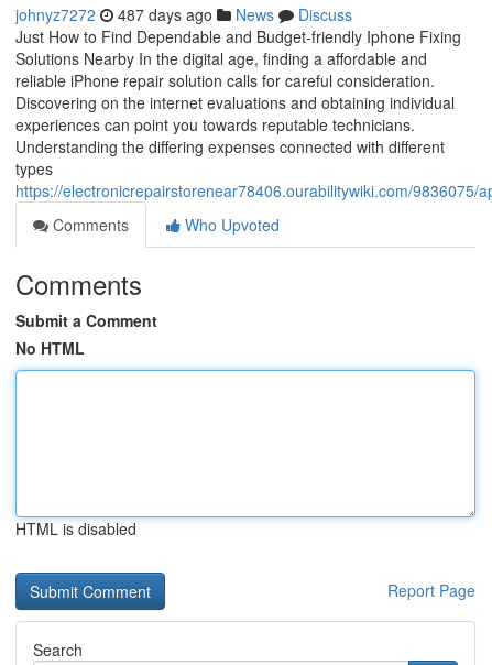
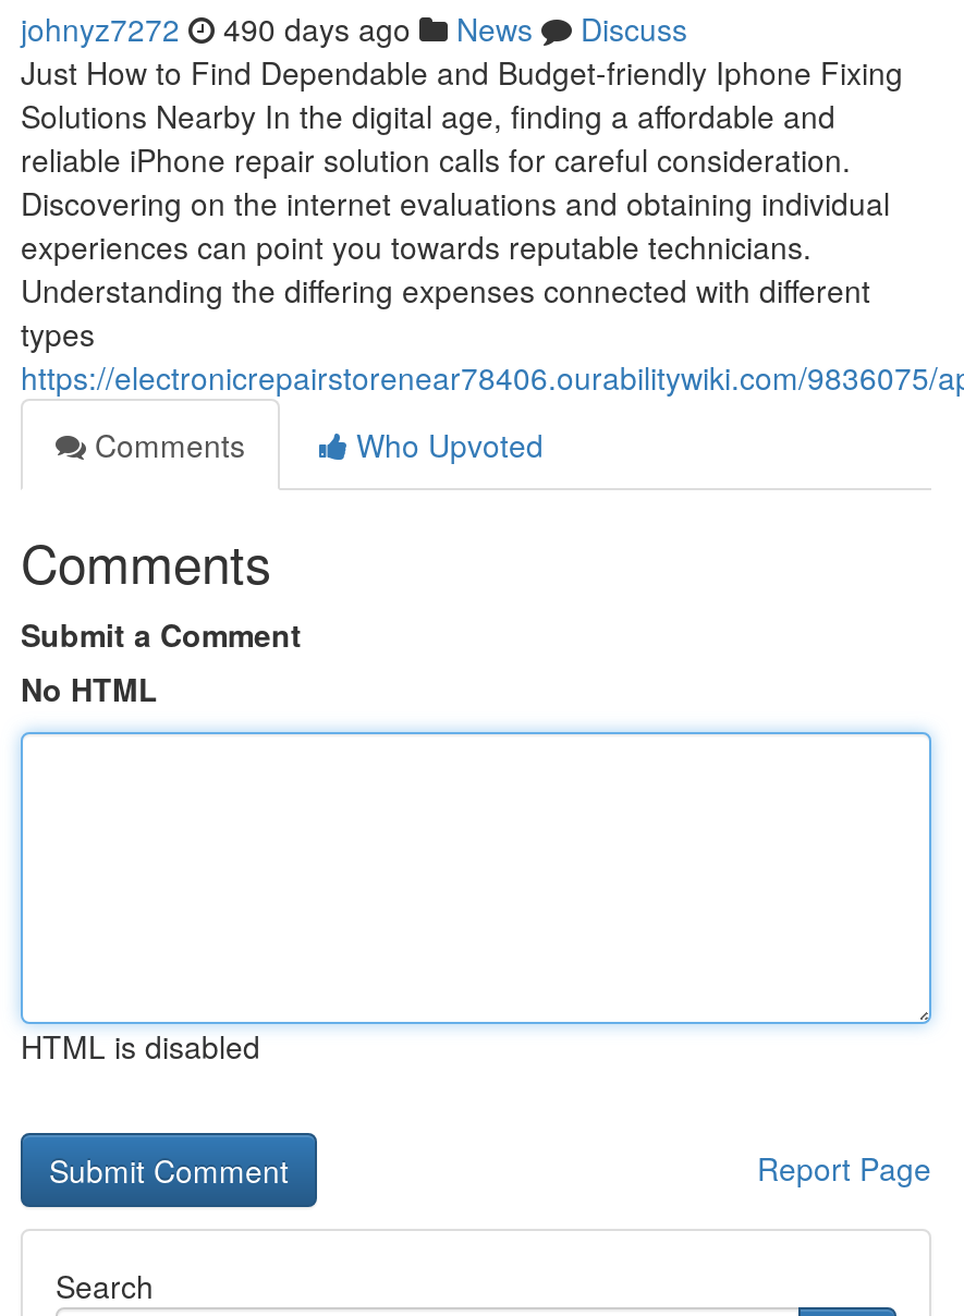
[15,3,352,25] johnyz7272 487 days ago News Discuss -> [21,7,687,50] johnyz7272 490 days ago News Discuss

